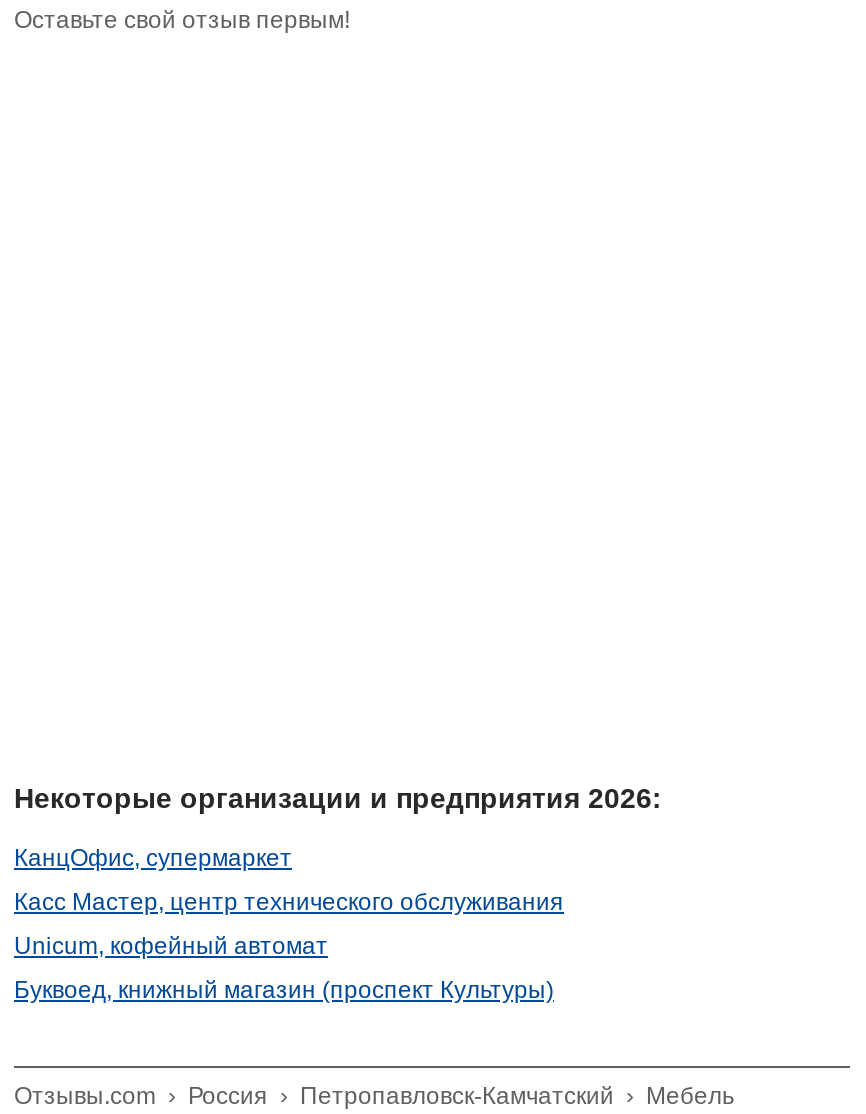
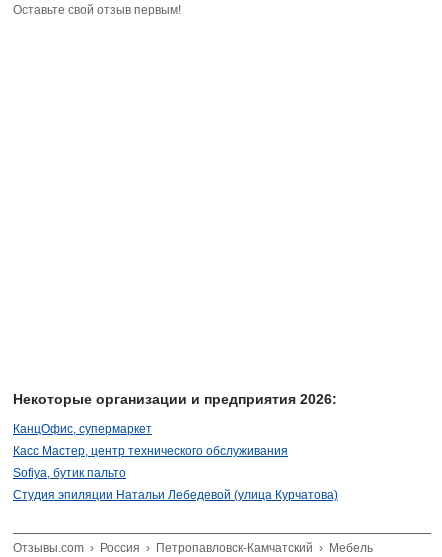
[14,932,328,960] Unicum, кофейный автомат -> [13,466,126,480] Sofiya, бутик пальто
[14,976,554,1004] Буквоед, книжный магазин (проспект Культуры) -> [13,488,338,502] Студия эпиляции Натальи Лебедевой (улица Курчатова)

